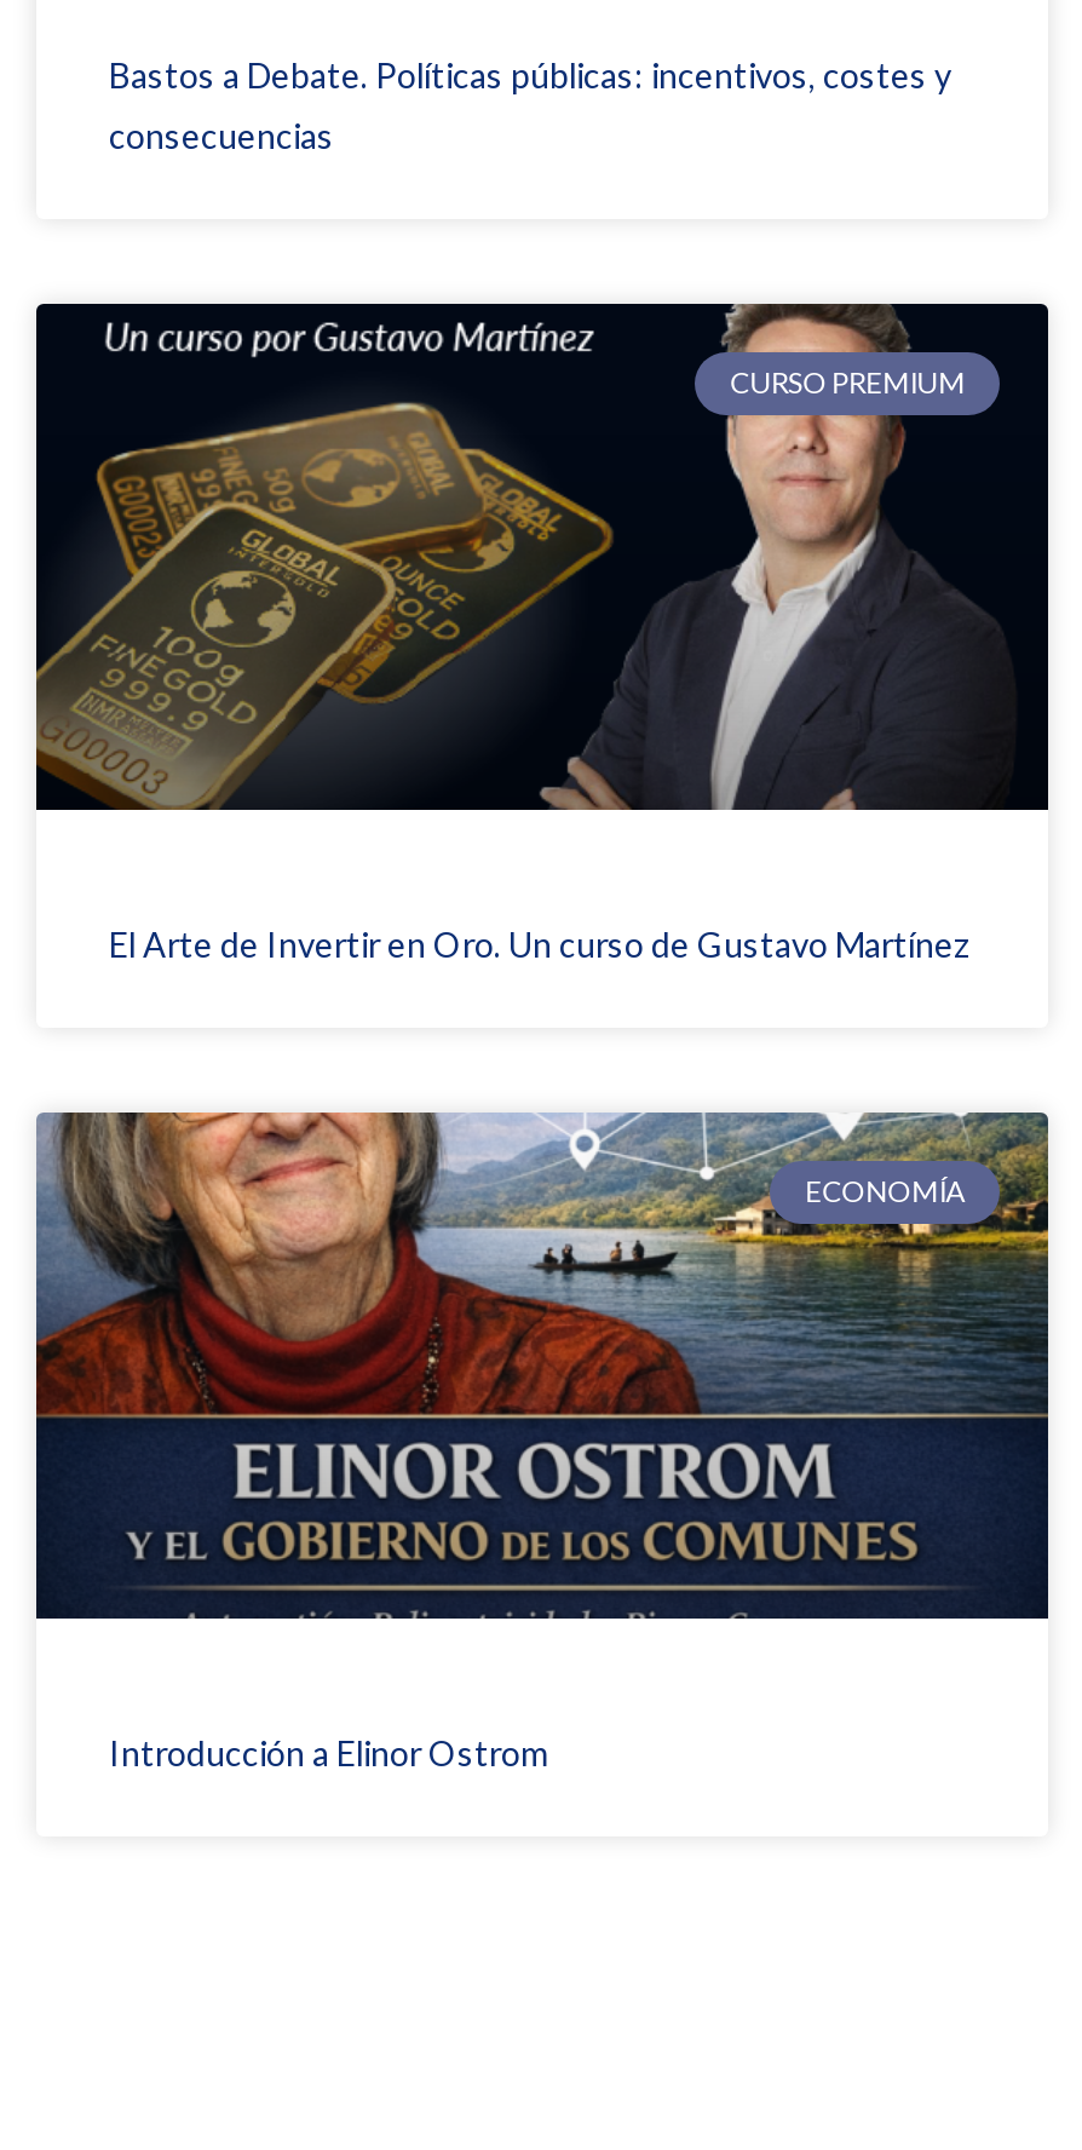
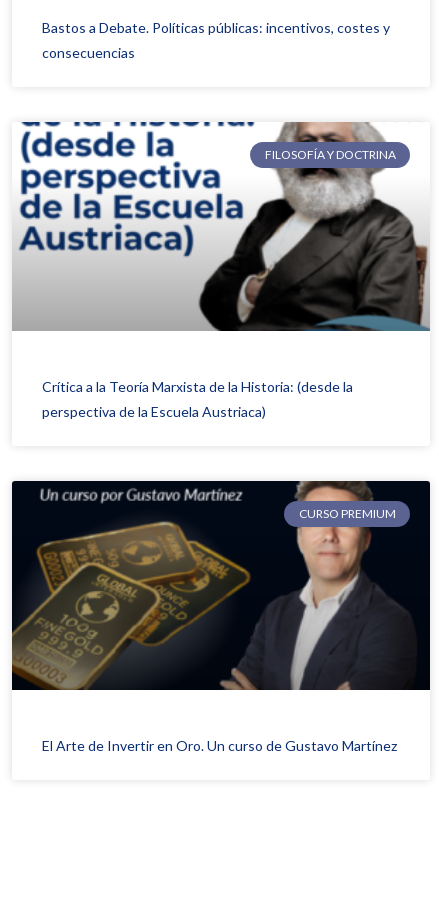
none -> [12,121,430,332] [image] | FILOSOFÍA Y DOCTRINA
none -> [42,378,353,420] Crítica a la Teoría Marxista de la Historia: (desde la | perspectiva de la Escuela Austriaca)
moved [34,365,968,965] -> [11,506,397,754]: [image] | CURSO PREMIUM | El Arte de Invertir en Oro. Un curso de Gustavo Martínez
[34,1110,1051,1621] [image] | ECONOMÍA -> none
[109,1732,547,1773] Introducción a Elinor Ostrom -> none

